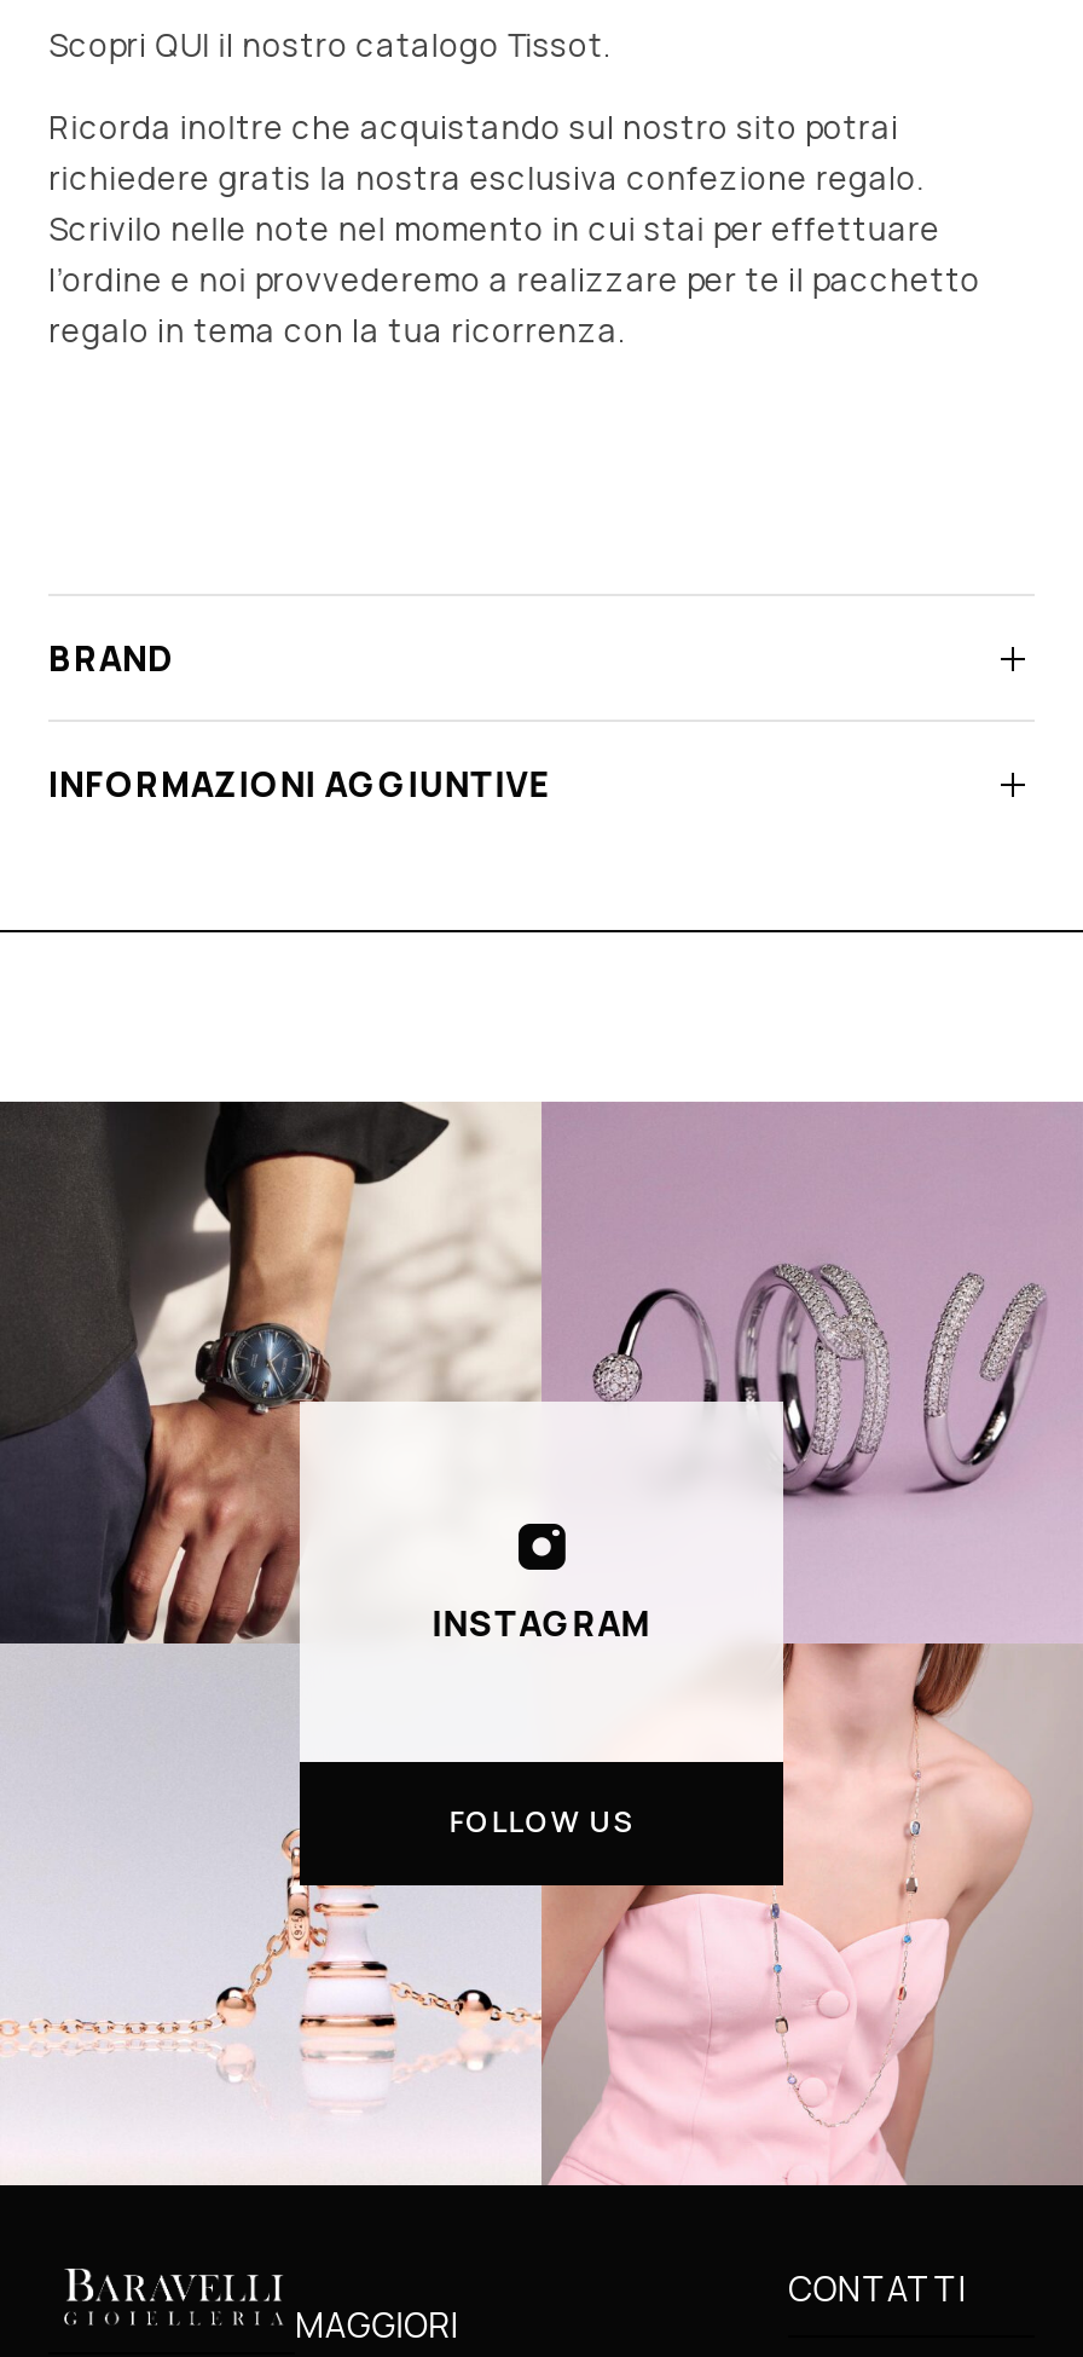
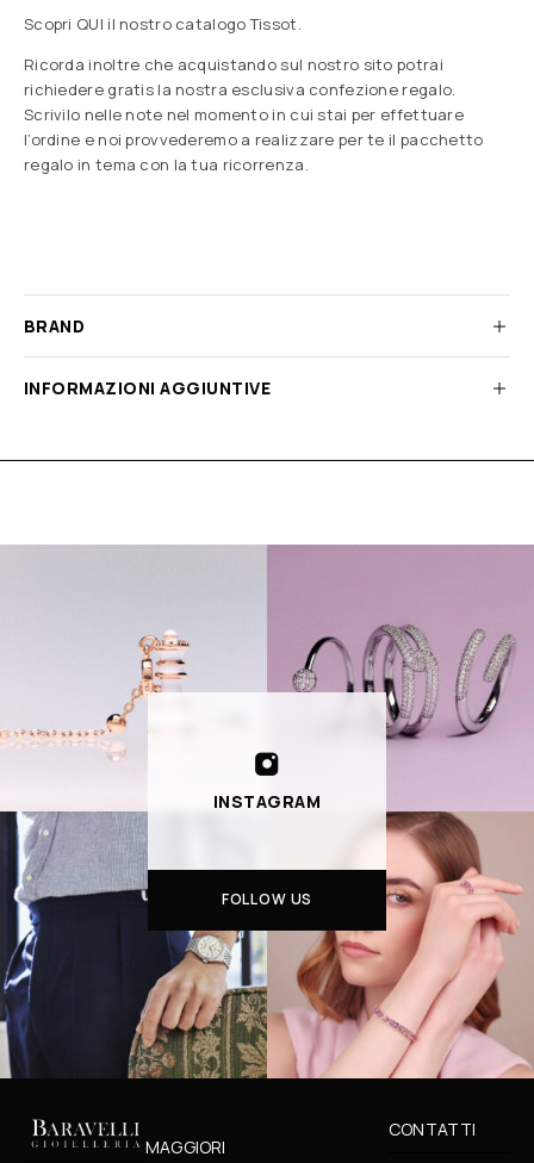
[7,1099,1076,2188] [image] -> [4,545,530,1080] [image]

